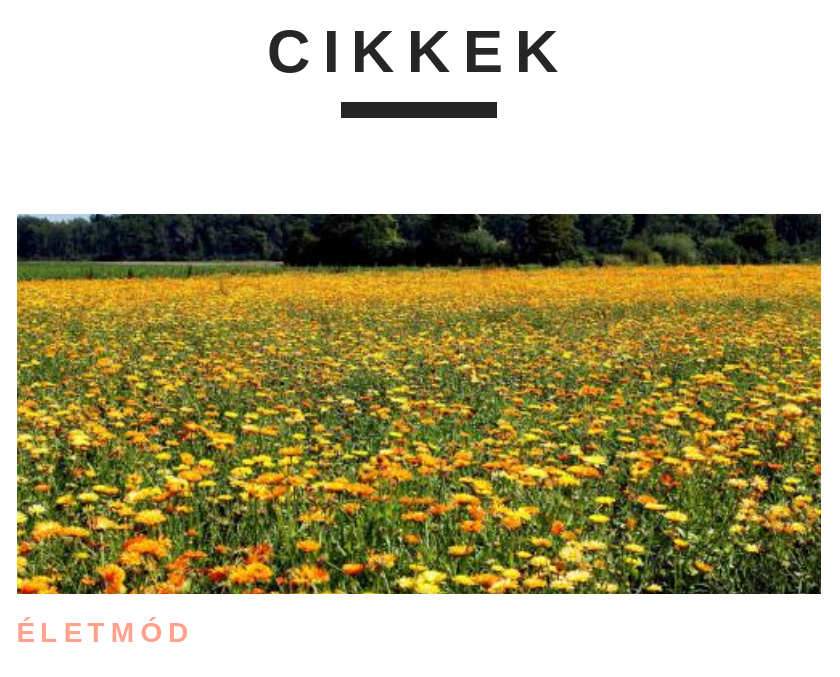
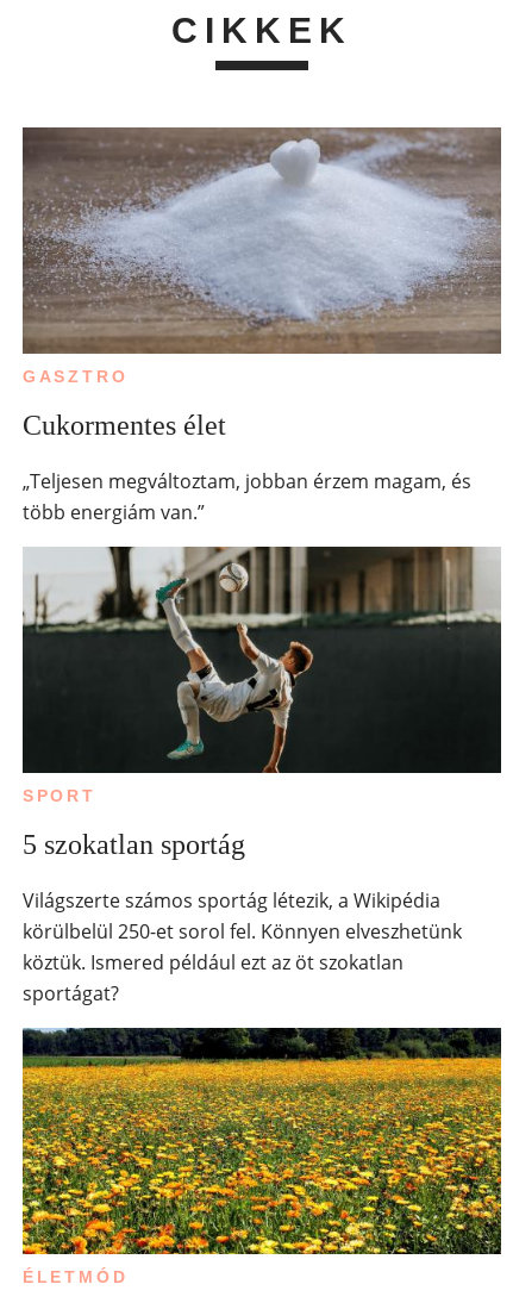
none -> [21,126,502,525] [image] | GASZTRO | Cukormentes élet | „Teljesen megváltoztam, jobban érzem magam, és | több energiám van.”
none -> [21,545,502,1006] [image] | SPORT | 5 szokatlan sportág | Világszerte számos sportág létezik, a Wikipédia | körülbelül 250-et sorol fel. Könnyen elveszhetünk | köztük. Ismered például ezt az öt szokatlan | sportágat?

